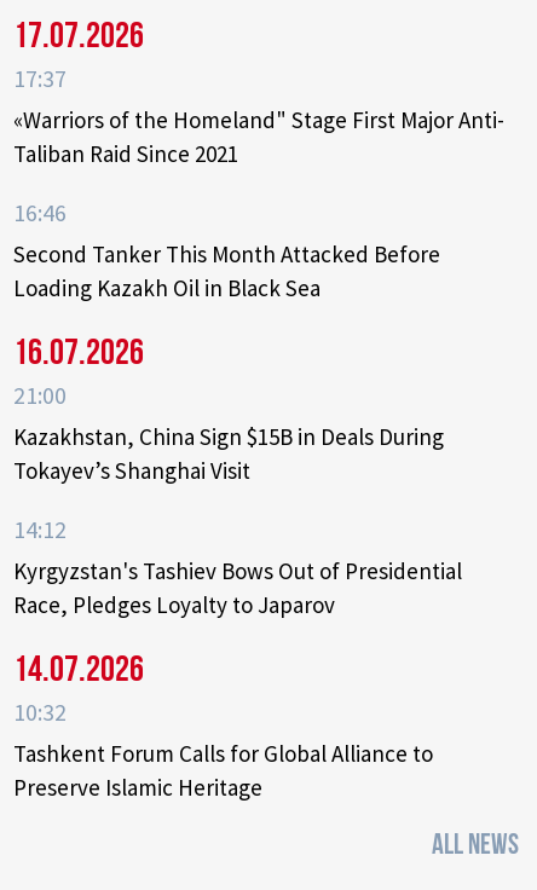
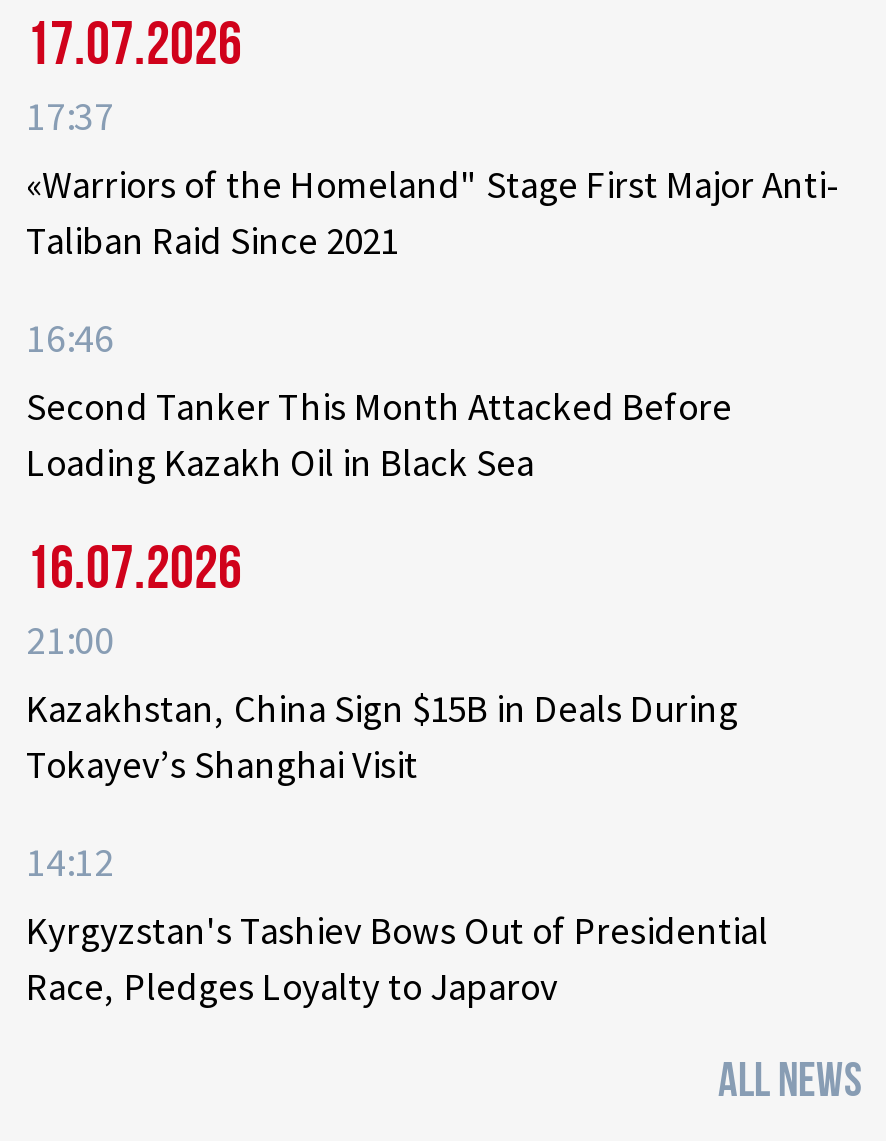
[13,648,433,802] 14.07.2026 | 10:32 | Tashkent Forum Calls for Global Alliance to | Preserve Islamic Heritage -> none

